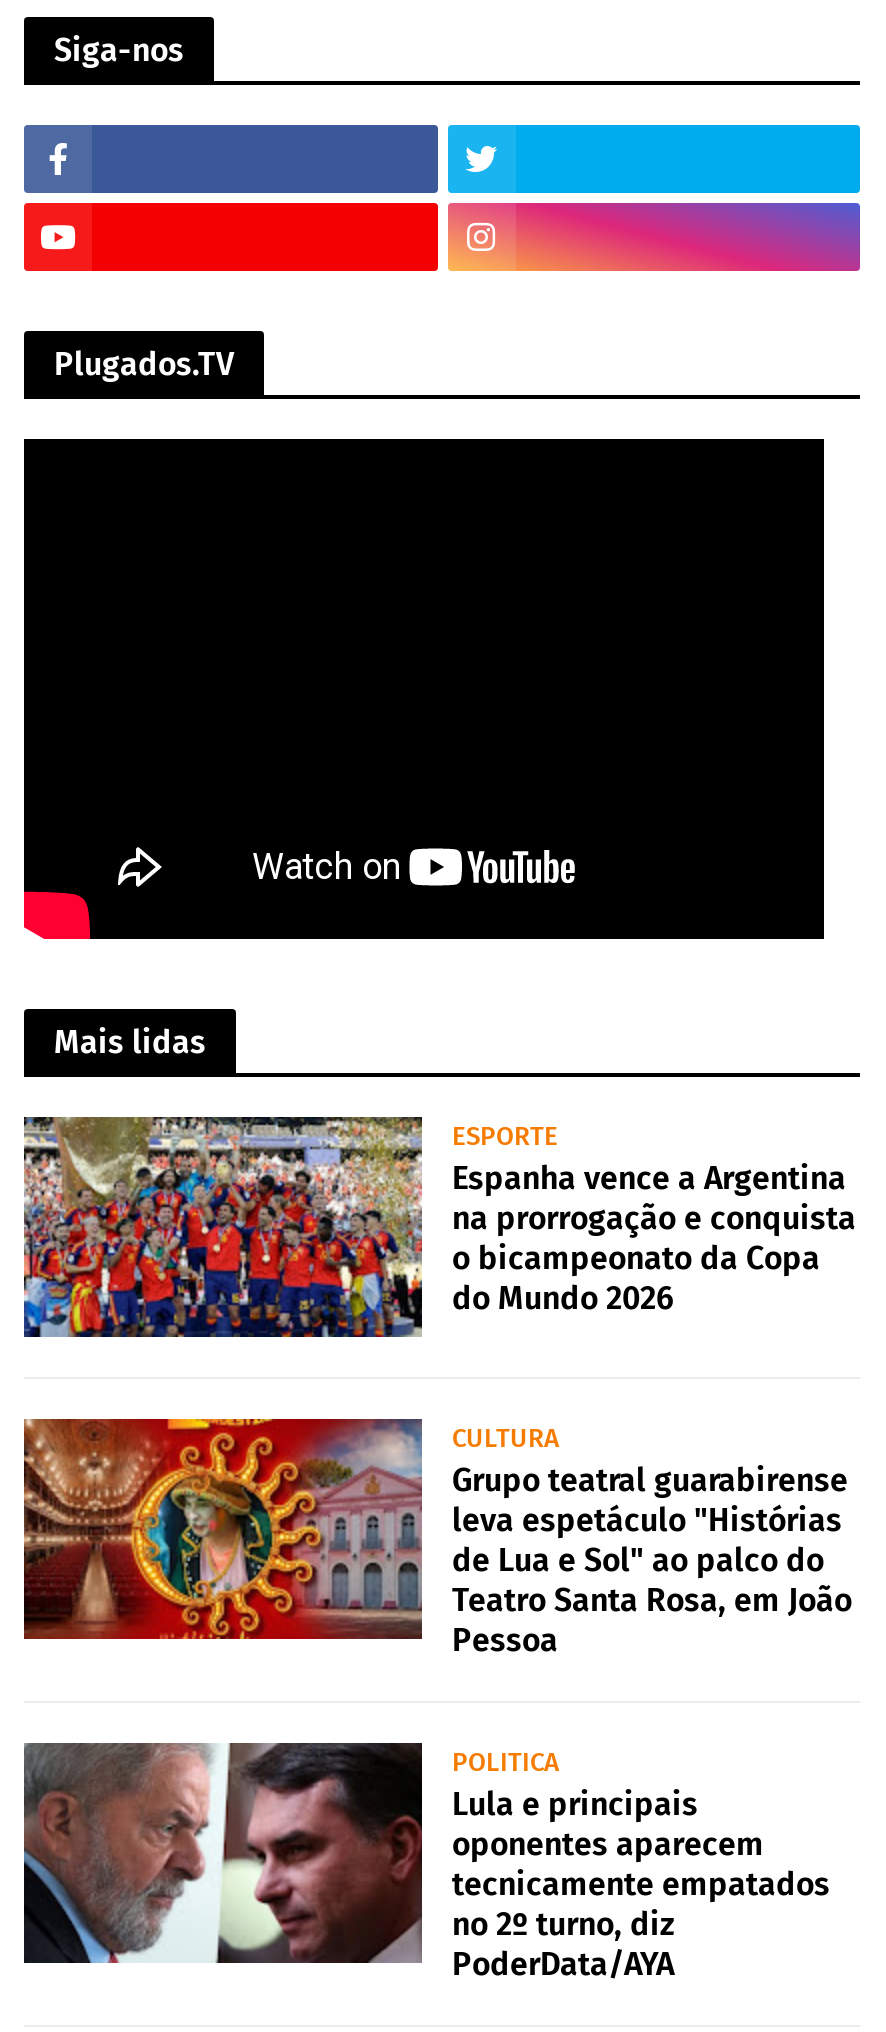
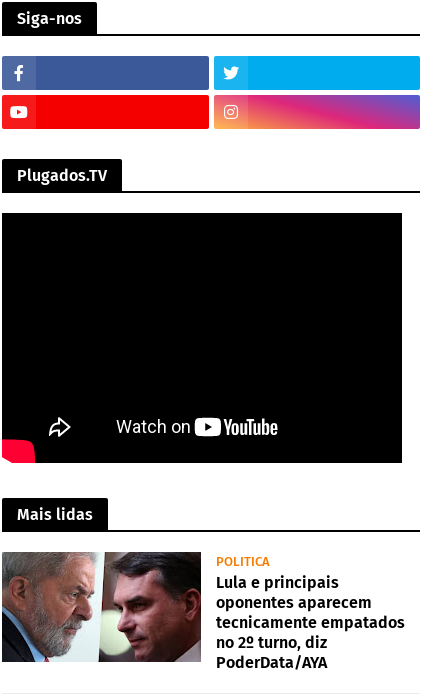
[22,1115,856,1339] [image] | ESPORTE | Espanha vence a Argentina | na prorrogação e conquista | o bicampeonato da Copa | do Mundo 2026 -> none
[22,1417,852,1660] [image] | CULTURA | Grupo teatral guarabirense | leva espetáculo "Histórias | de Lua e Sol" ao palco do | Teatro Santa Rosa, em João | Pessoa -> none

